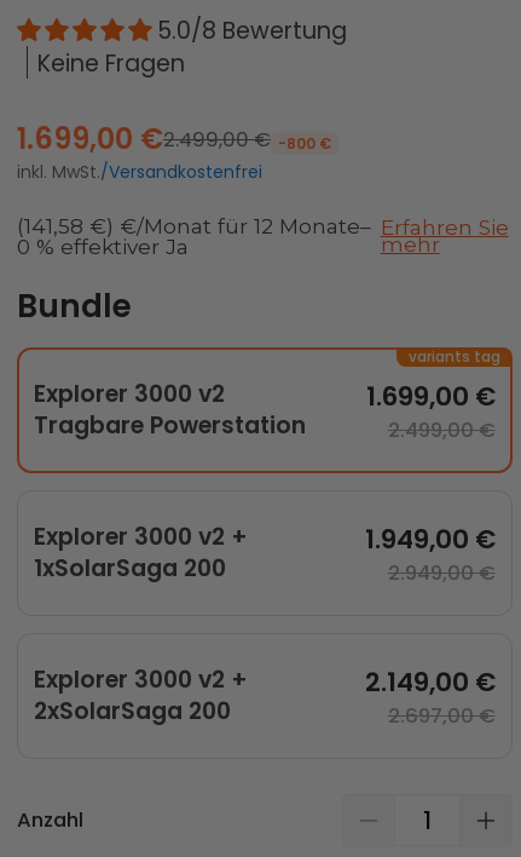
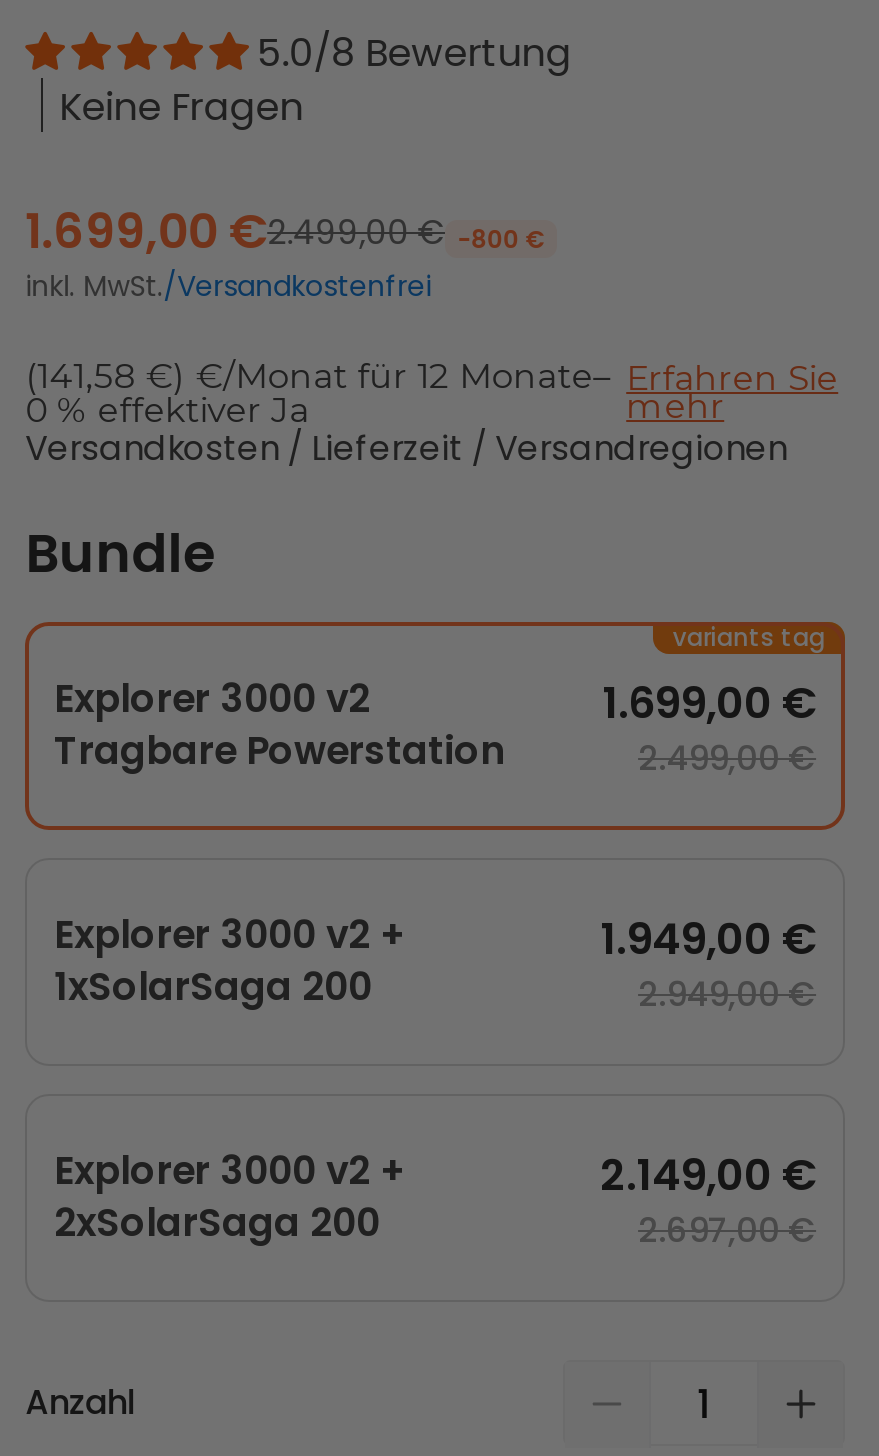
none -> [25,424,787,472] Versandkosten /Lieferzeit / Versandregionen

